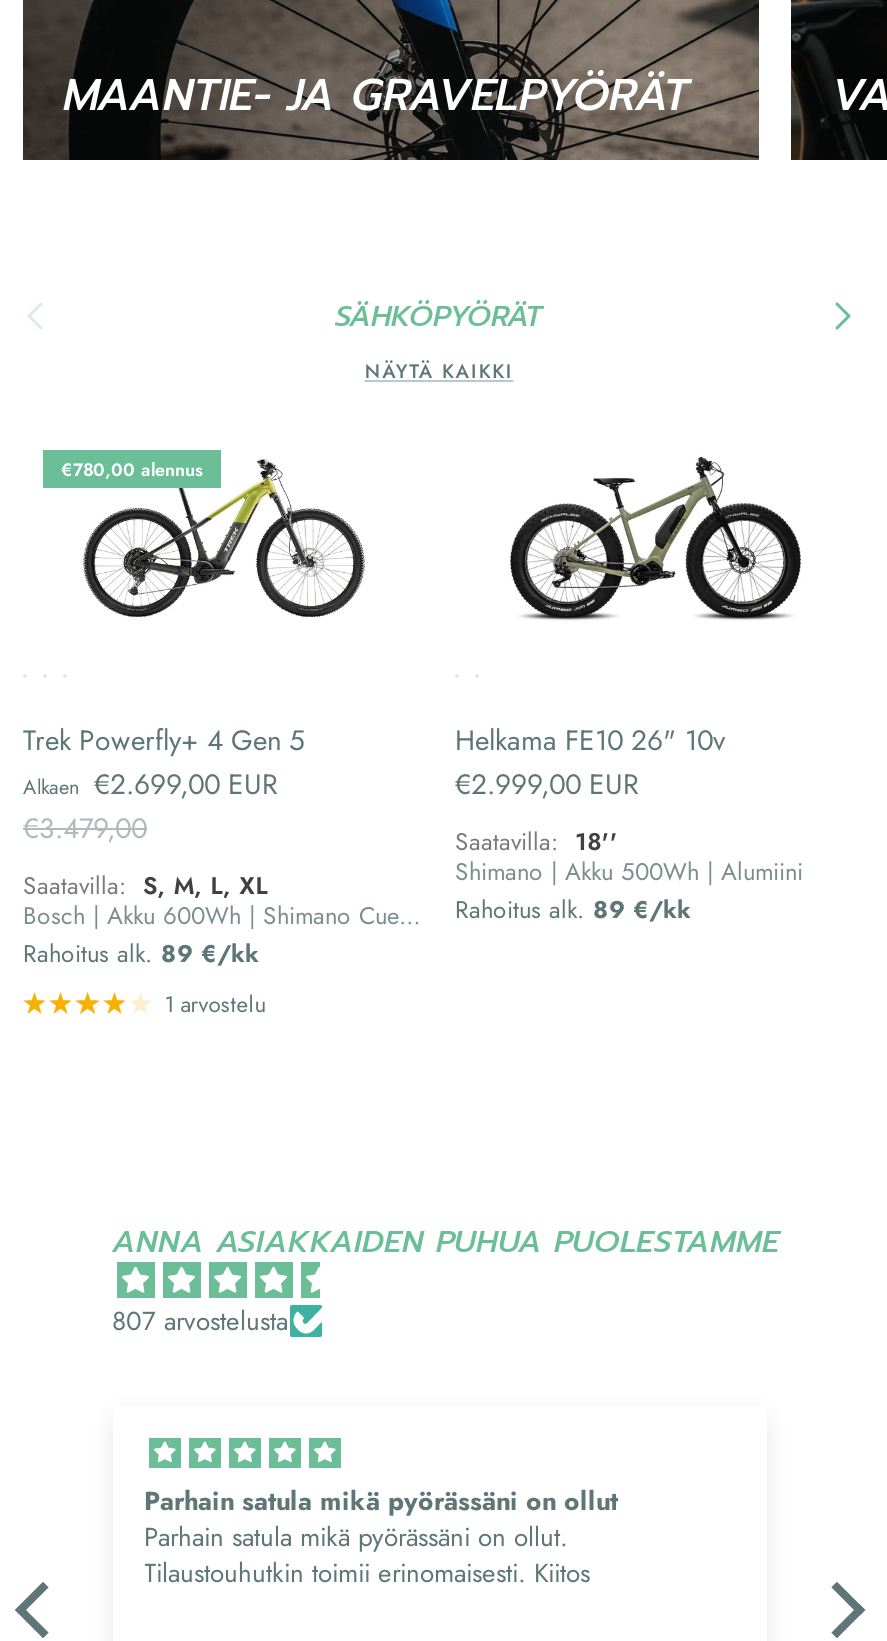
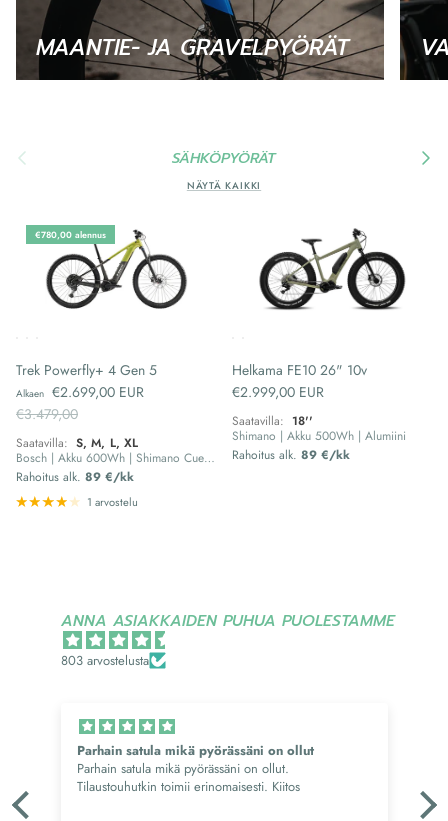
[112,1301,288,1339] 807 arvostelusta -> [60,651,148,670] 803 arvostelusta

